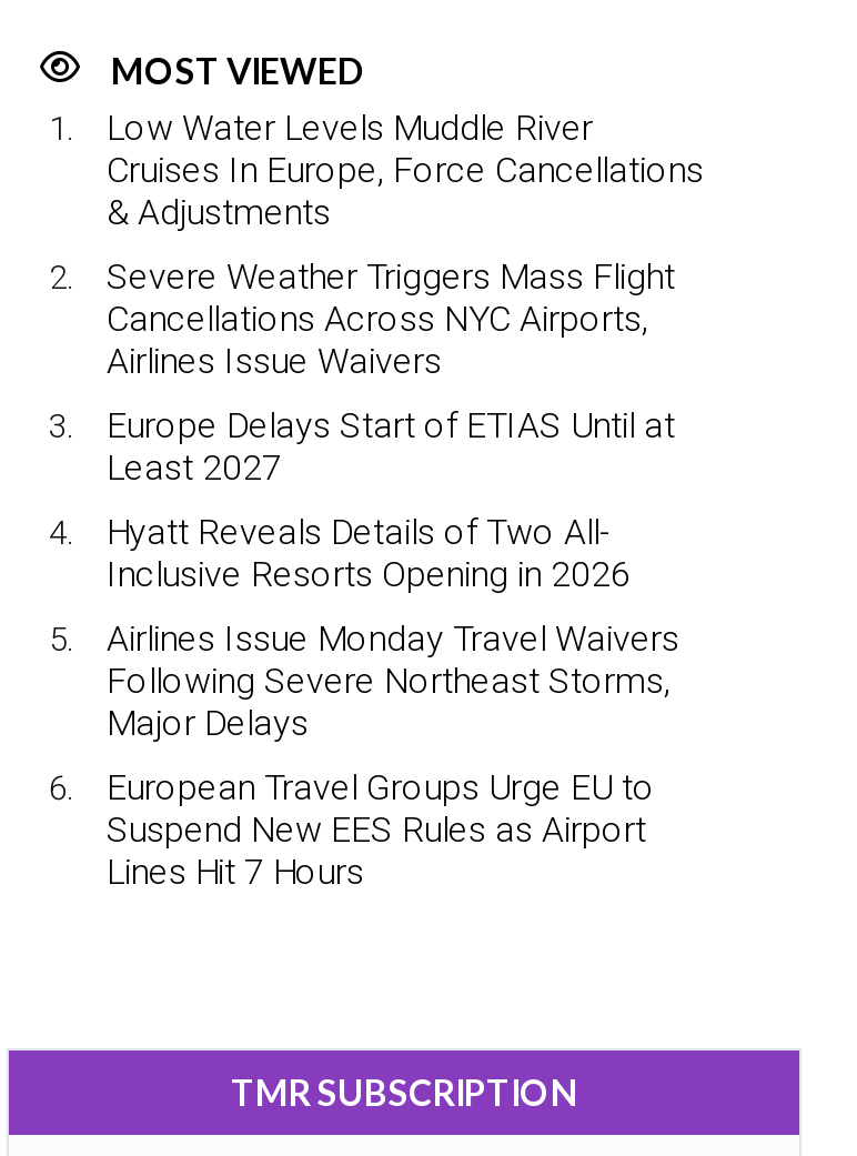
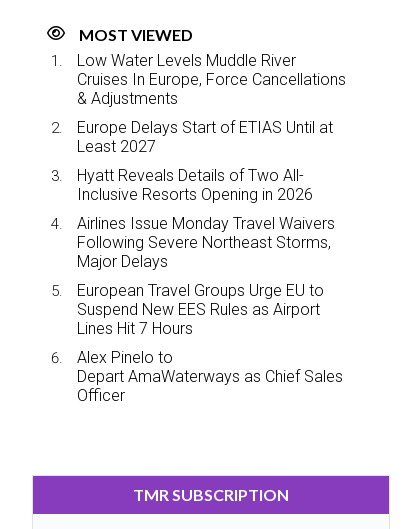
[107,256,675,383] Severe Weather Triggers Mass Flight | Cancellations Across NYC Airports, | Airlines Issue Waivers -> none
moved [107,405,679,894] -> [77,118,335,338]: Europe Delays Start of ETIAS Until at | Least 2027 | Hyatt Reveals Details of Two All- | ... | Suspend New EES Rules as Airport | Lines Hit 7 Hours
none -> [77,348,343,405] Alex Pinelo to | Depart AmaWaterways as Chief Sales | Officer

